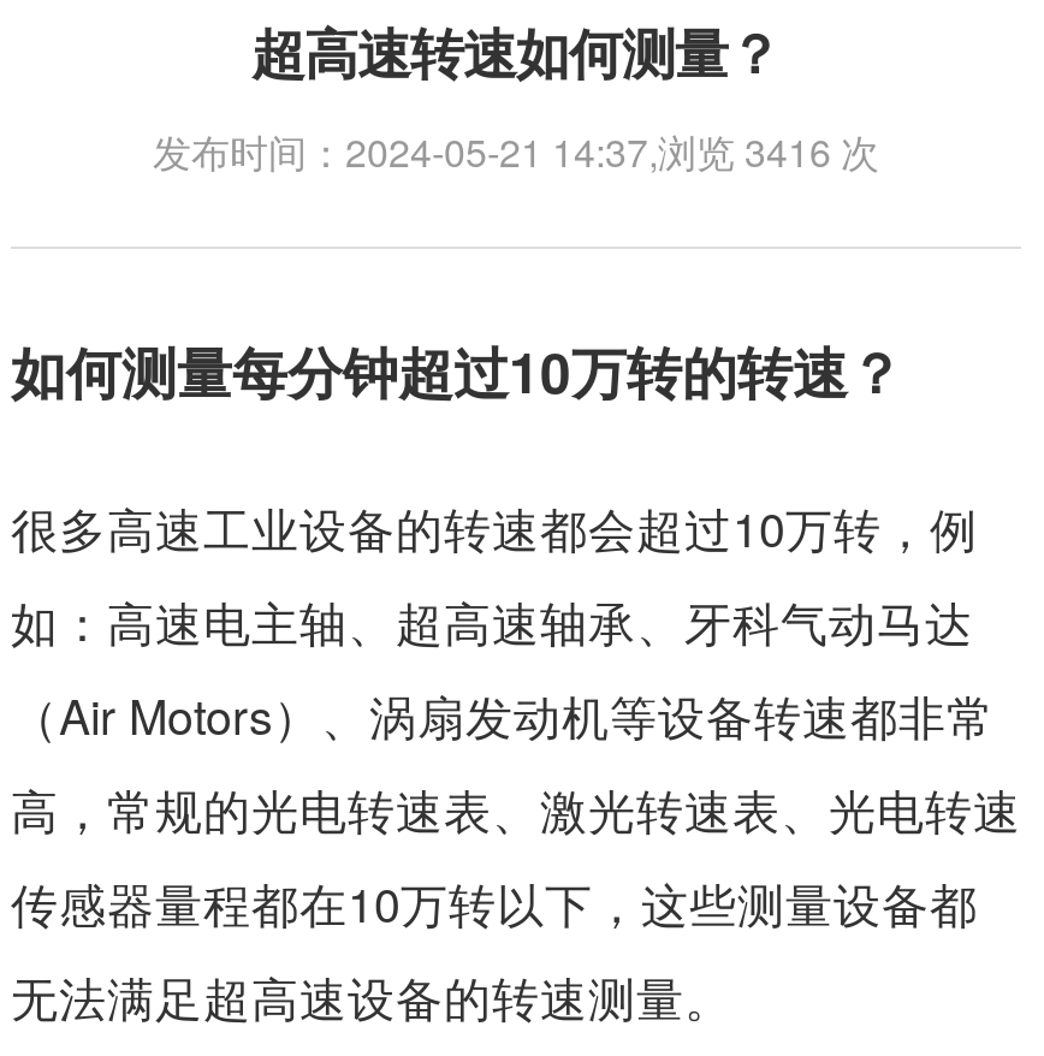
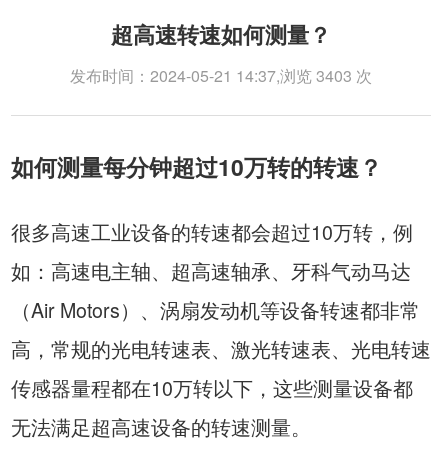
[153,124,879,179] 发布时间：2024-05-21 14:37,浏览 3416 次 -> [70,64,372,87] 发布时间：2024-05-21 14:37,浏览 3403 次

